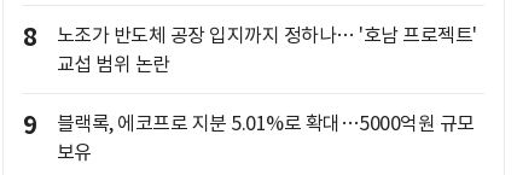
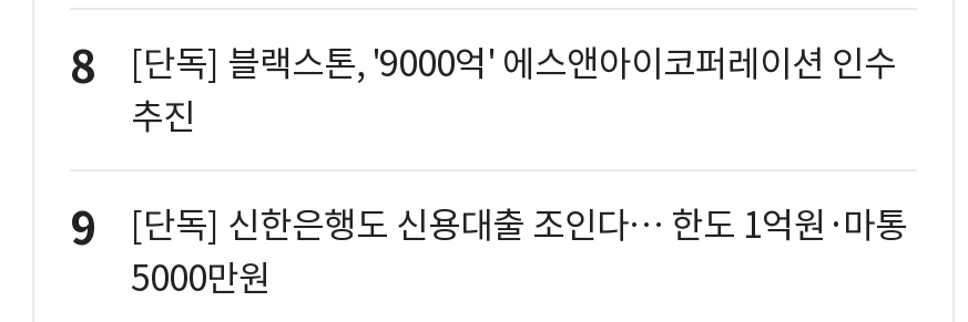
[56,24,477,77] 노조가 반도체 공장 입지까지 정하나… '호남 프로젝트' | 교섭 범위 논란 -> [131,42,896,139] [단독] 블랙스톤, '9000억' 에스앤아이코퍼레이션 인수 | 추진
[56,112,474,165] 블랙록, 에코프로 지분 5.01%로 확대…5000억원 규모 | 보유 -> [131,204,907,301] [단독] 신한은행도 신용대출 조인다… 한도 1억원·마통 | 5000만원

